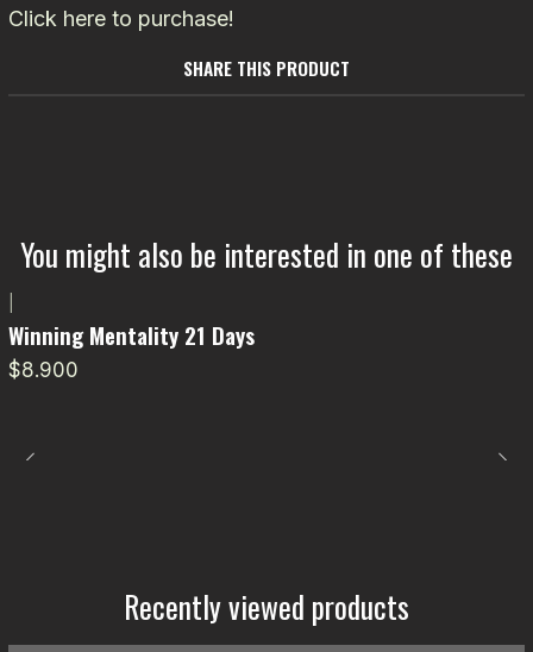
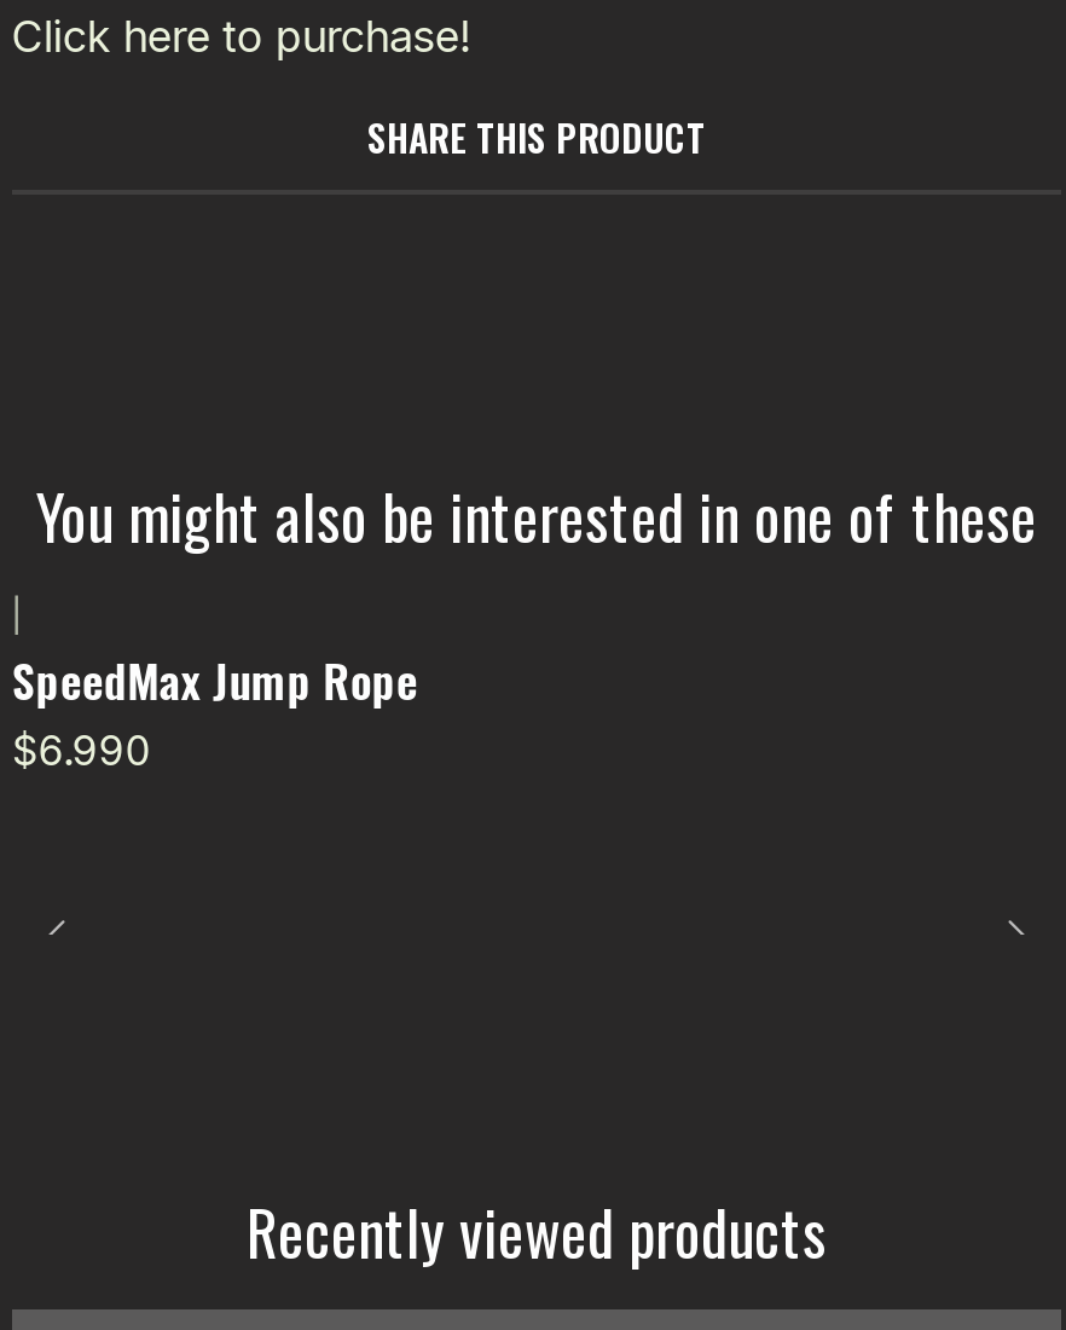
[8,318,254,382] Winning Mentality 21 Days | $8.900 -> [12,645,418,775] SpeedMax Jump Rope | $6.990

